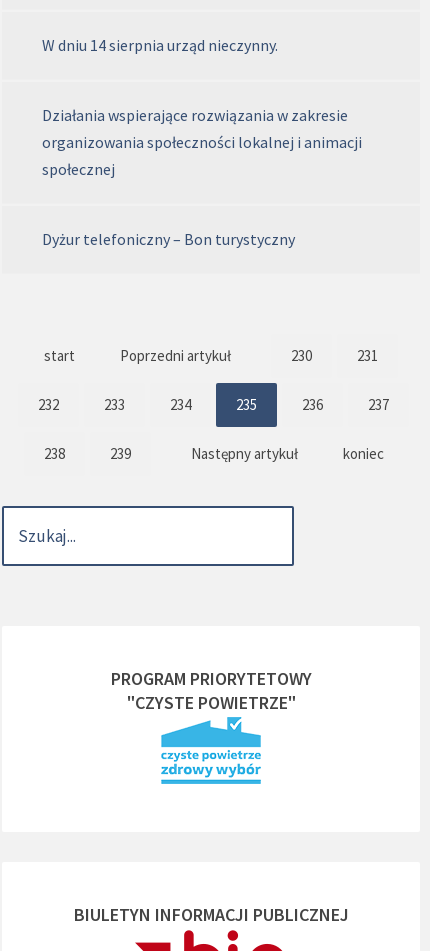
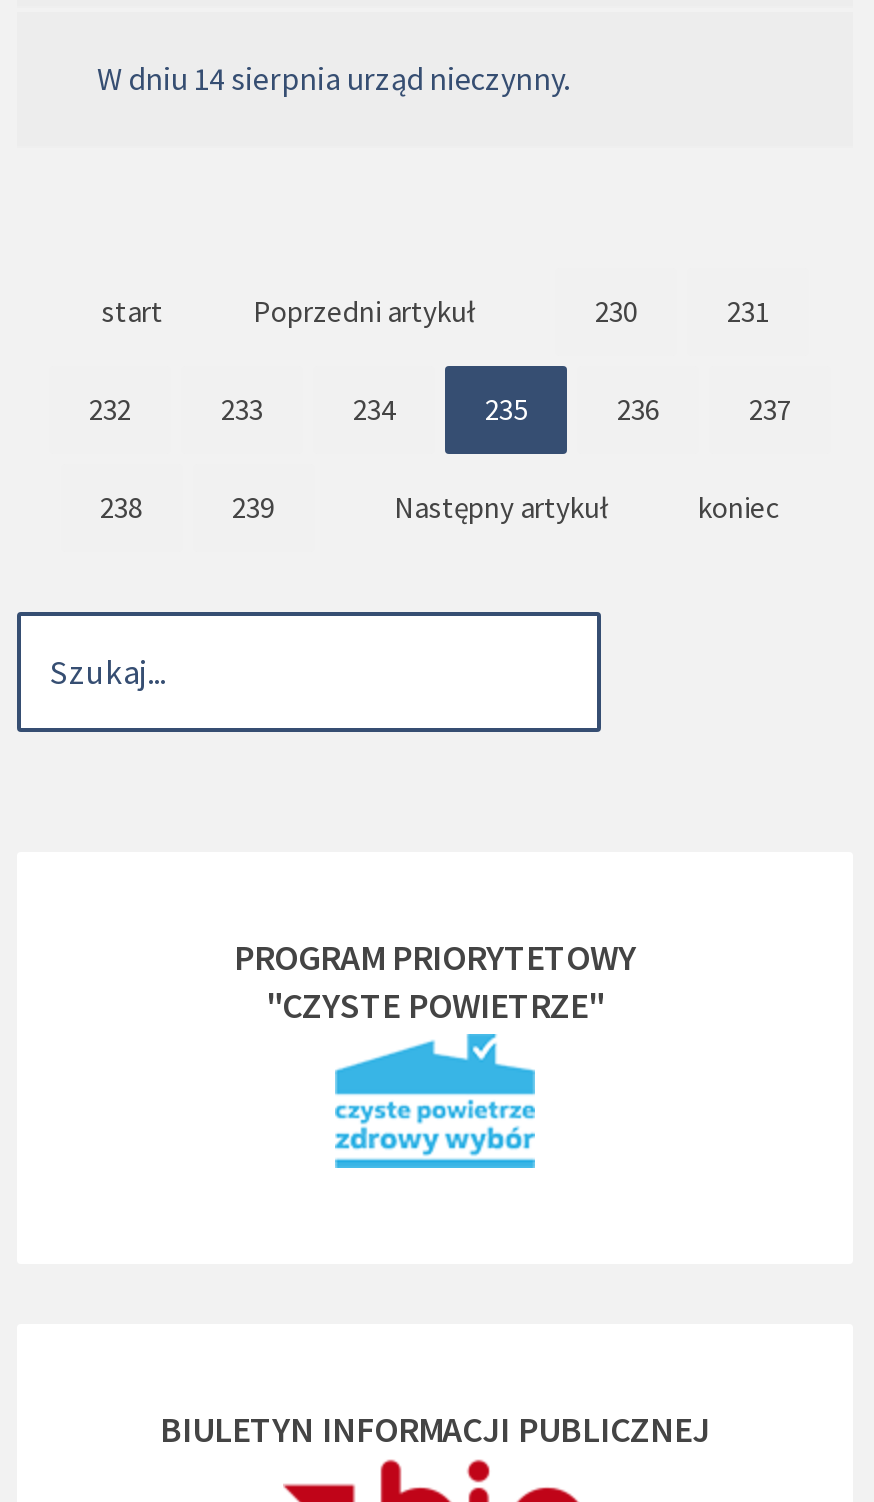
[42,105,362,249] Działania wspierające rozwiązania w zakresie | organizowania społeczności lokalnej i animacji | społecznej | Dyżur telefoniczny – Bon turystyczny -> none

